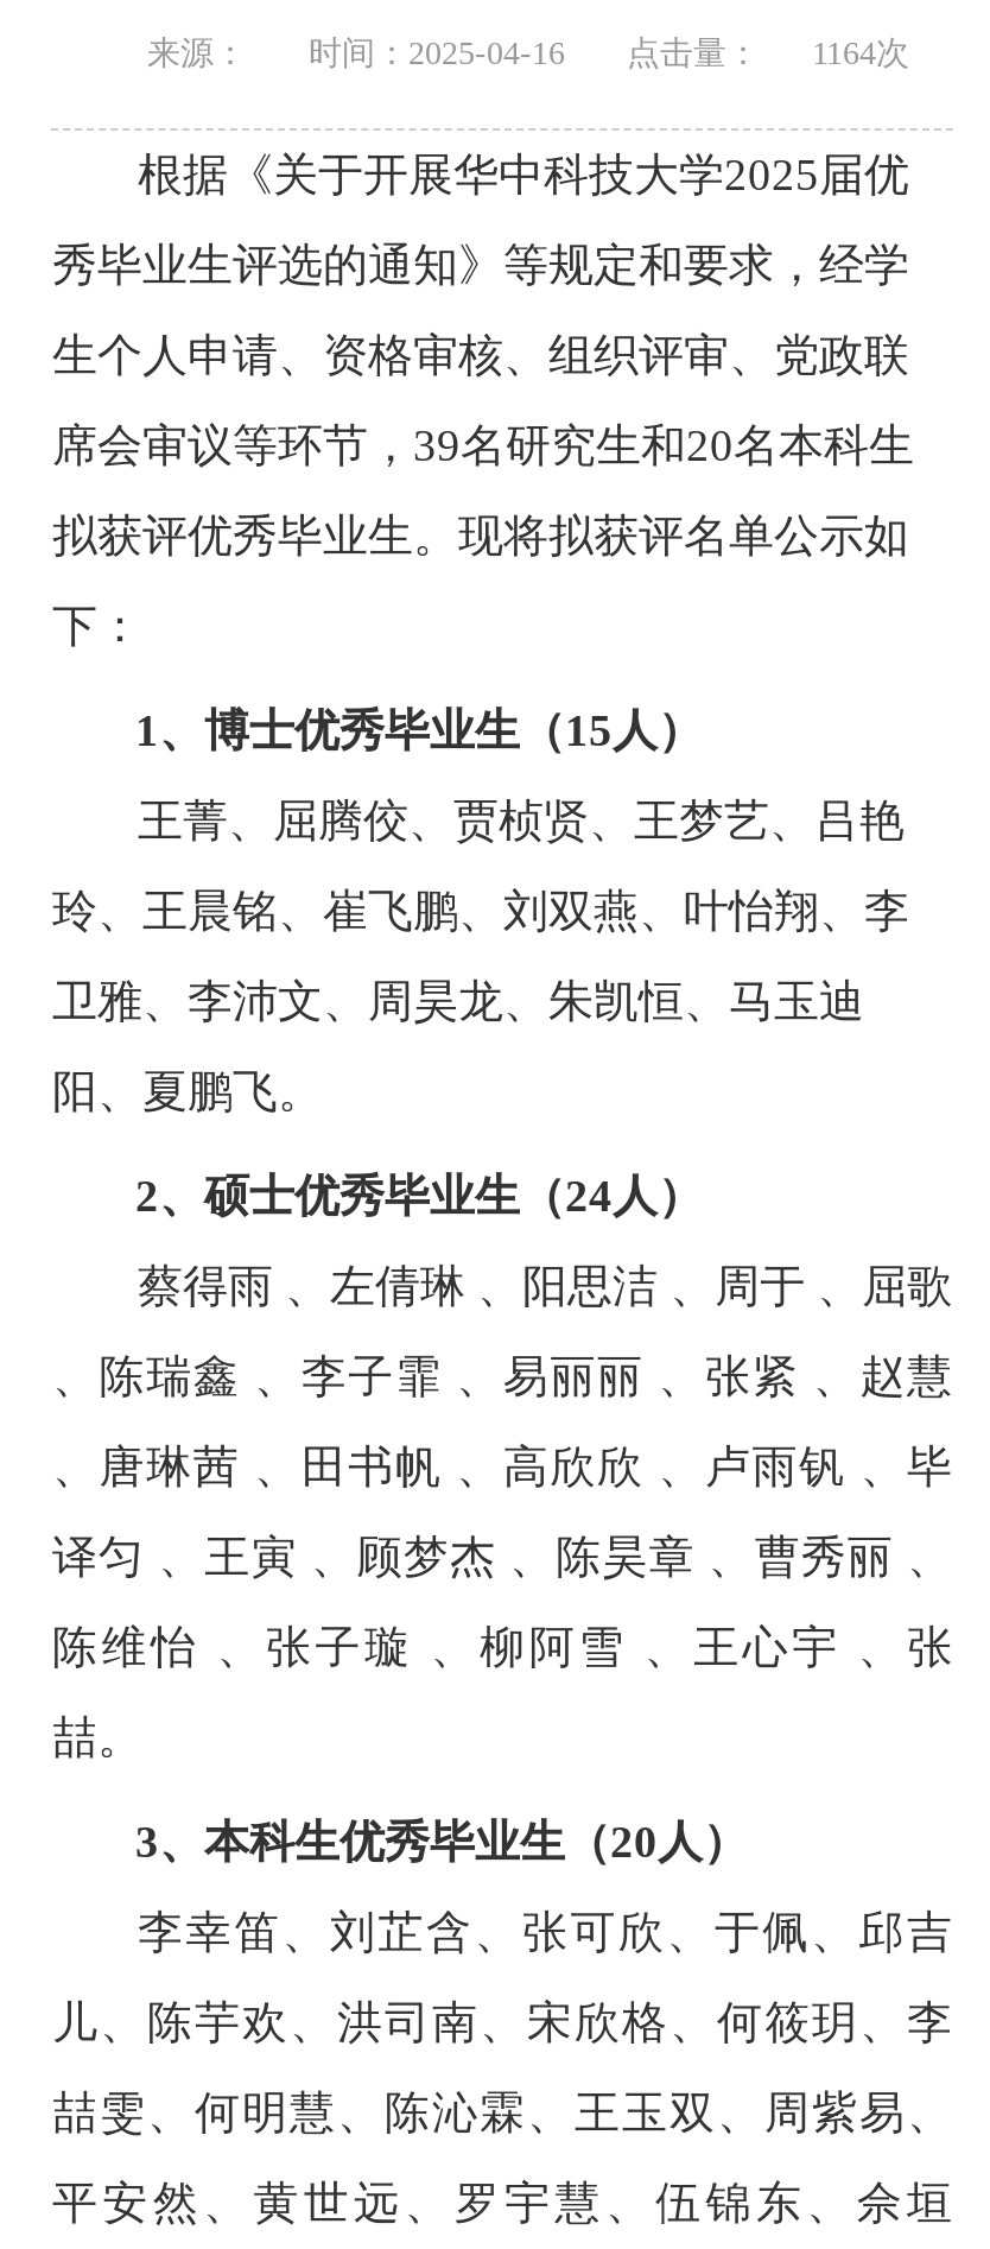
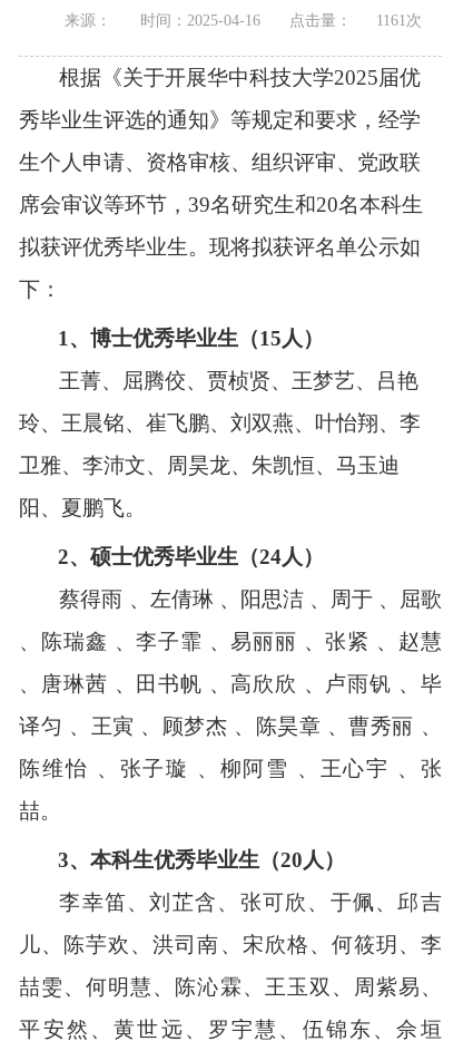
[147,35,909,71] 来源： 时间：2025-04-16 点击量： 1164次 -> [64,12,421,29] 来源： 时间：2025-04-16 点击量： 1161次

